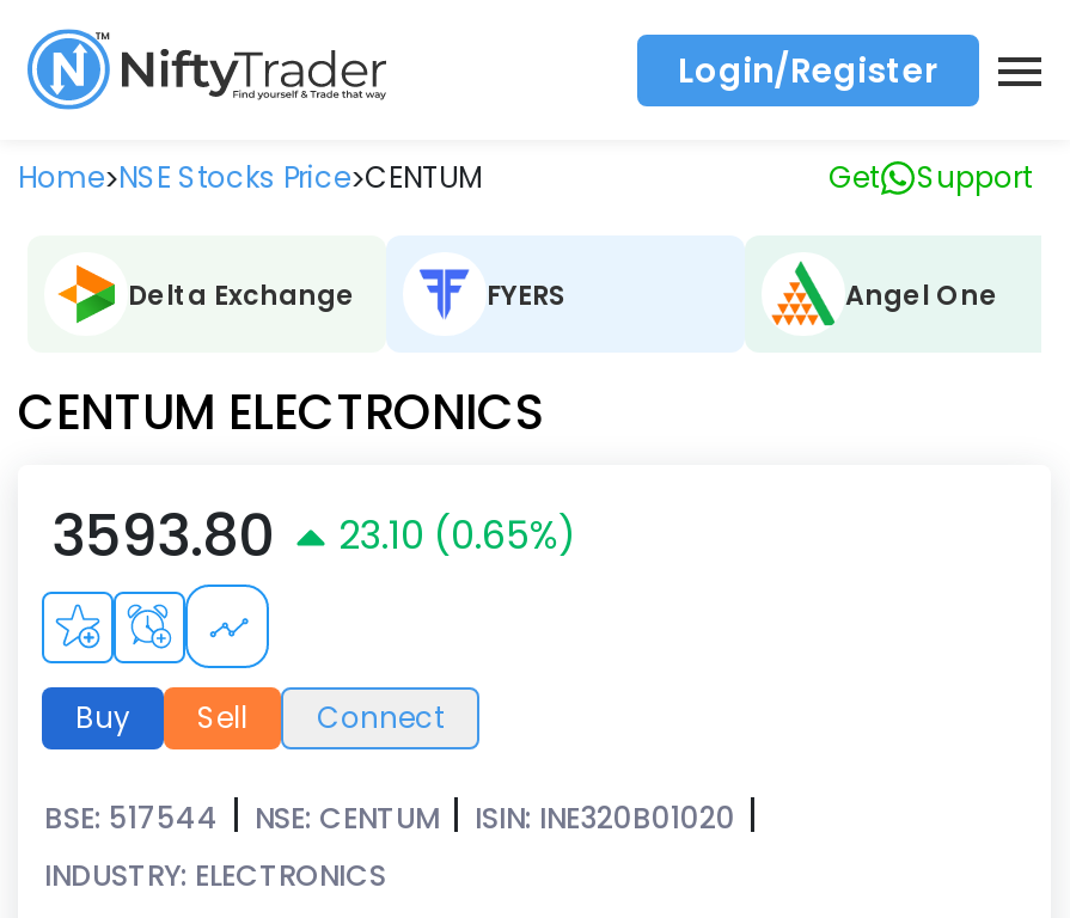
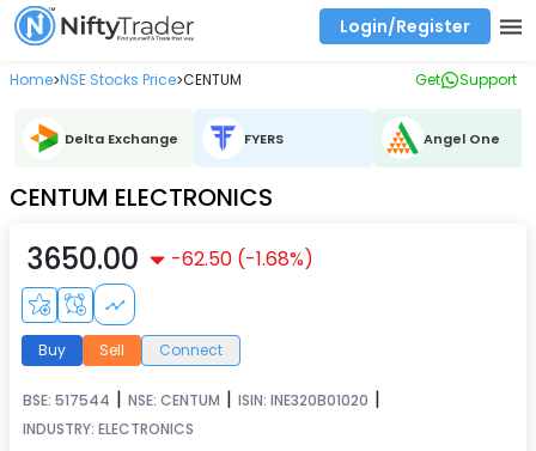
[51,496,274,575] 3593.80 -> [26,239,139,279] 3650.00
[338,508,577,563] 23.10 (0.65%) -> [171,245,313,273] -62.50 (-1.68%)

